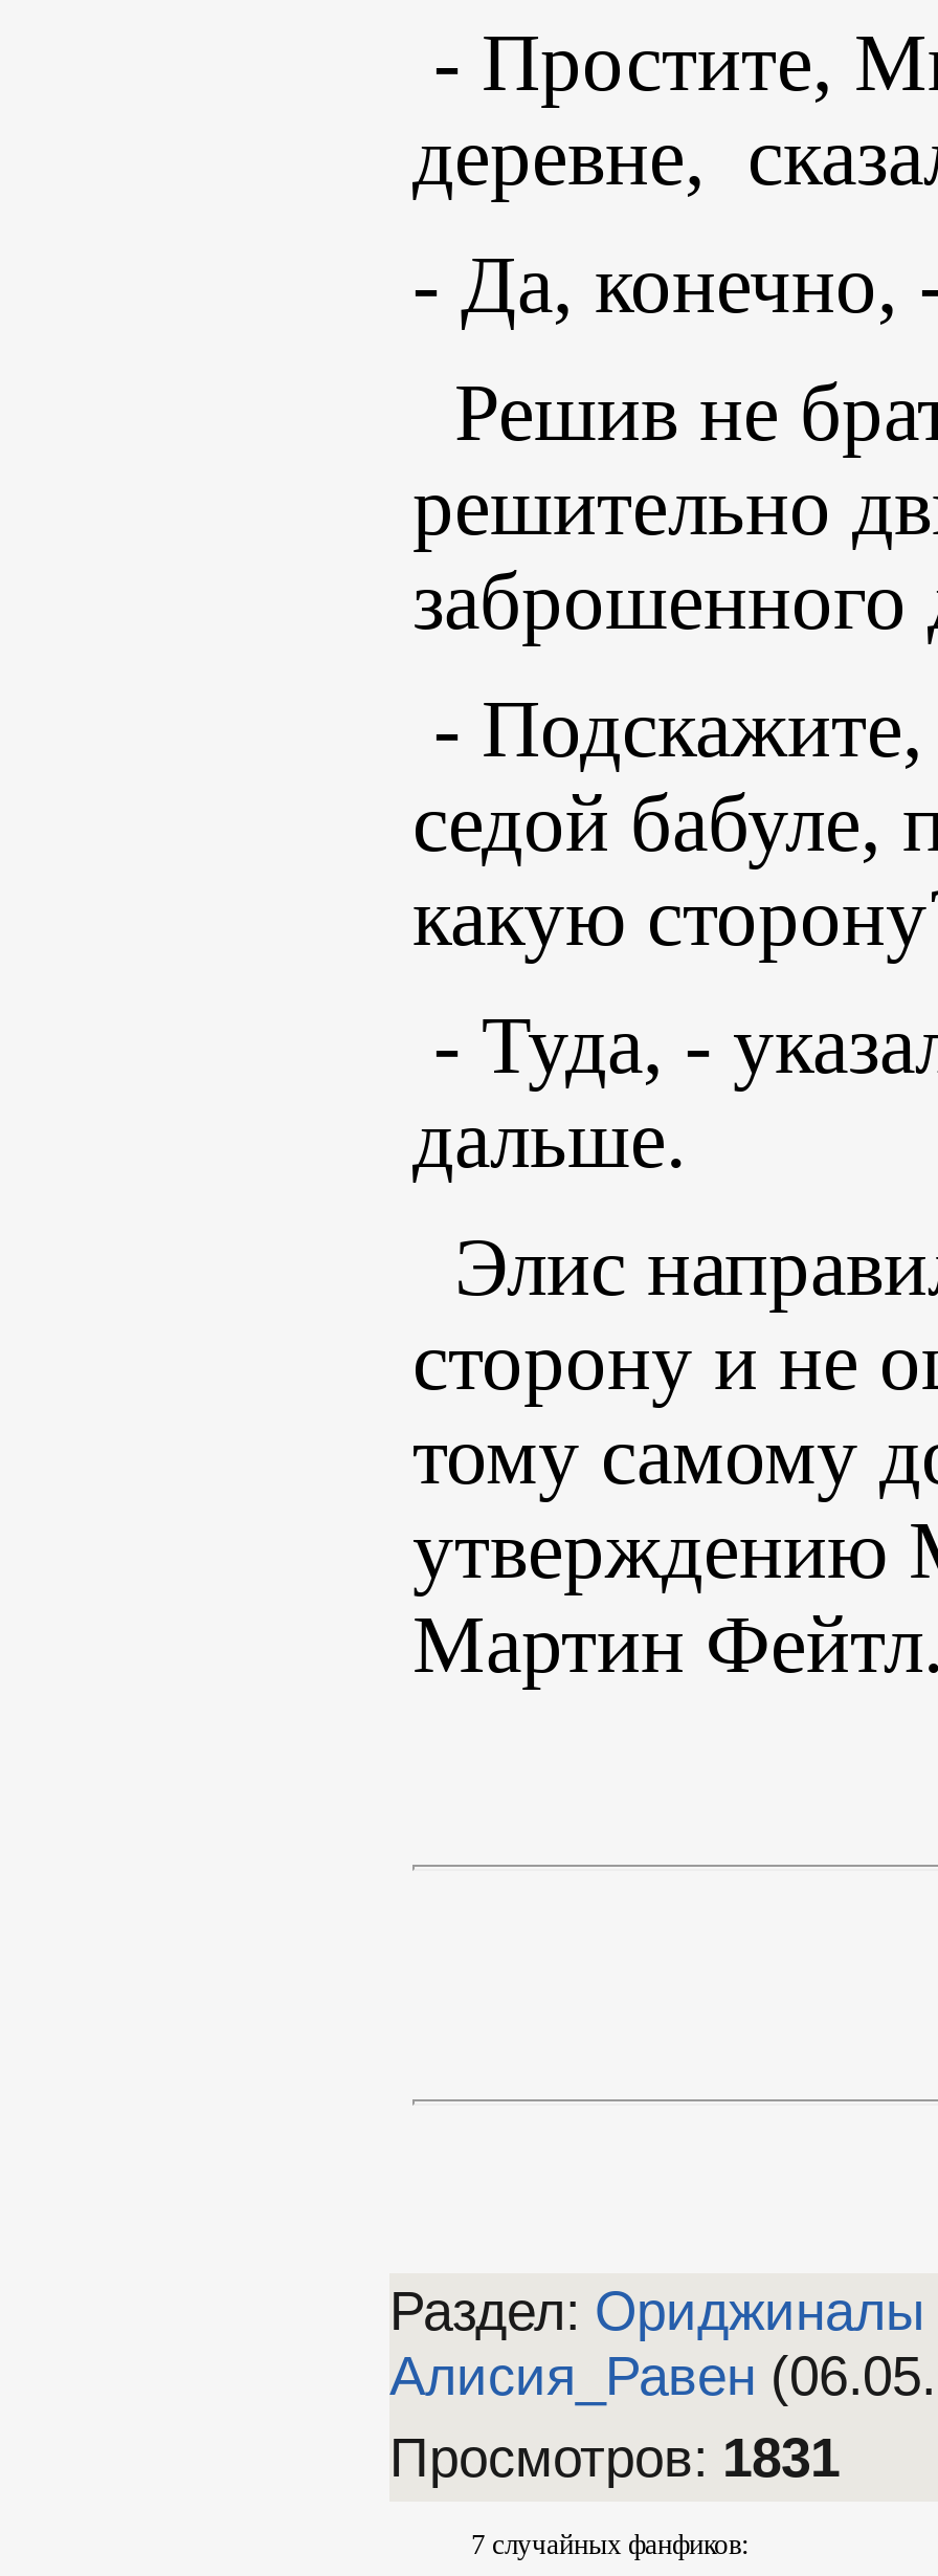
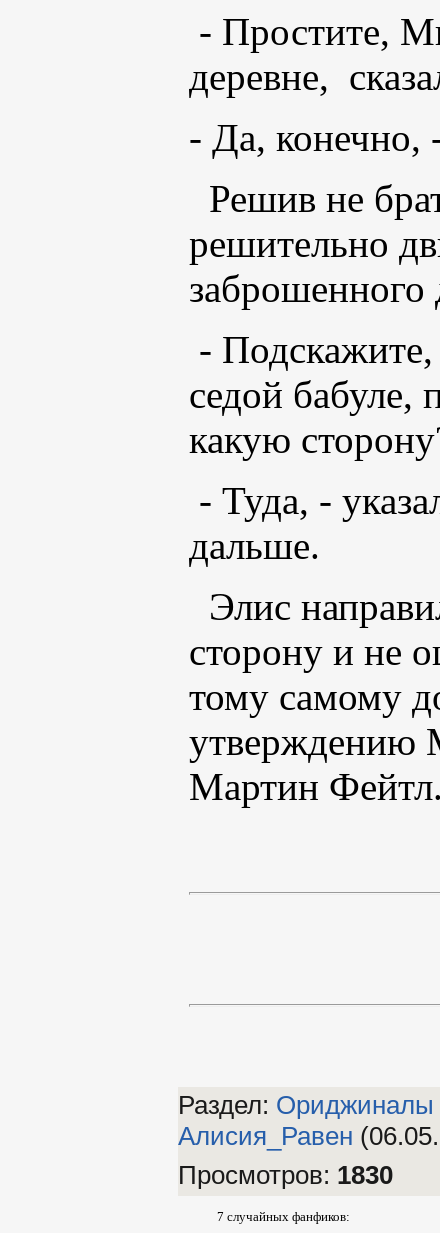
[389,2426,840,2489] Просмотров: 1831 -> [178,1160,393,1190] Просмотров: 1830

